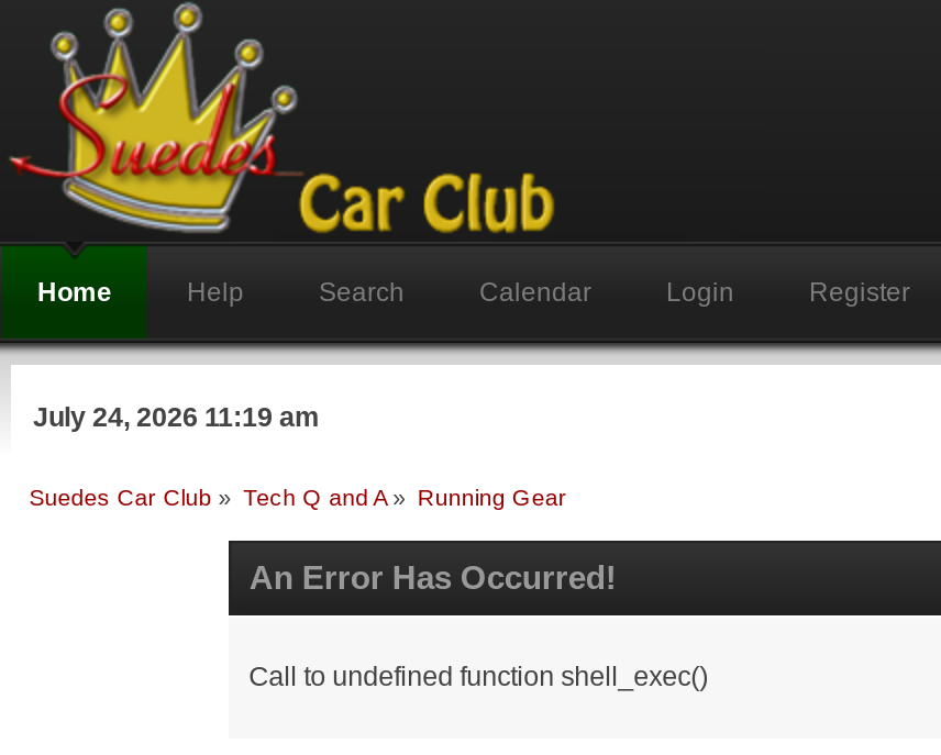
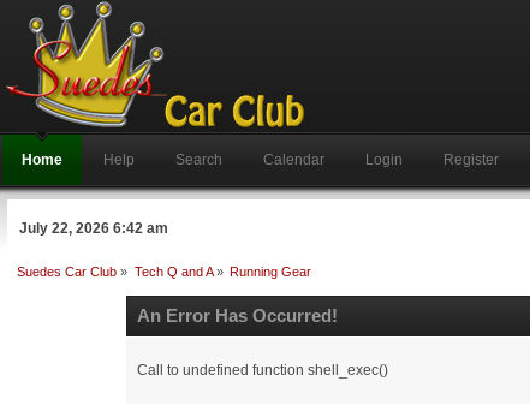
[33,402,319,433] July 24, 2026 11:19 am -> [19,220,168,237] July 22, 2026 6:42 am

